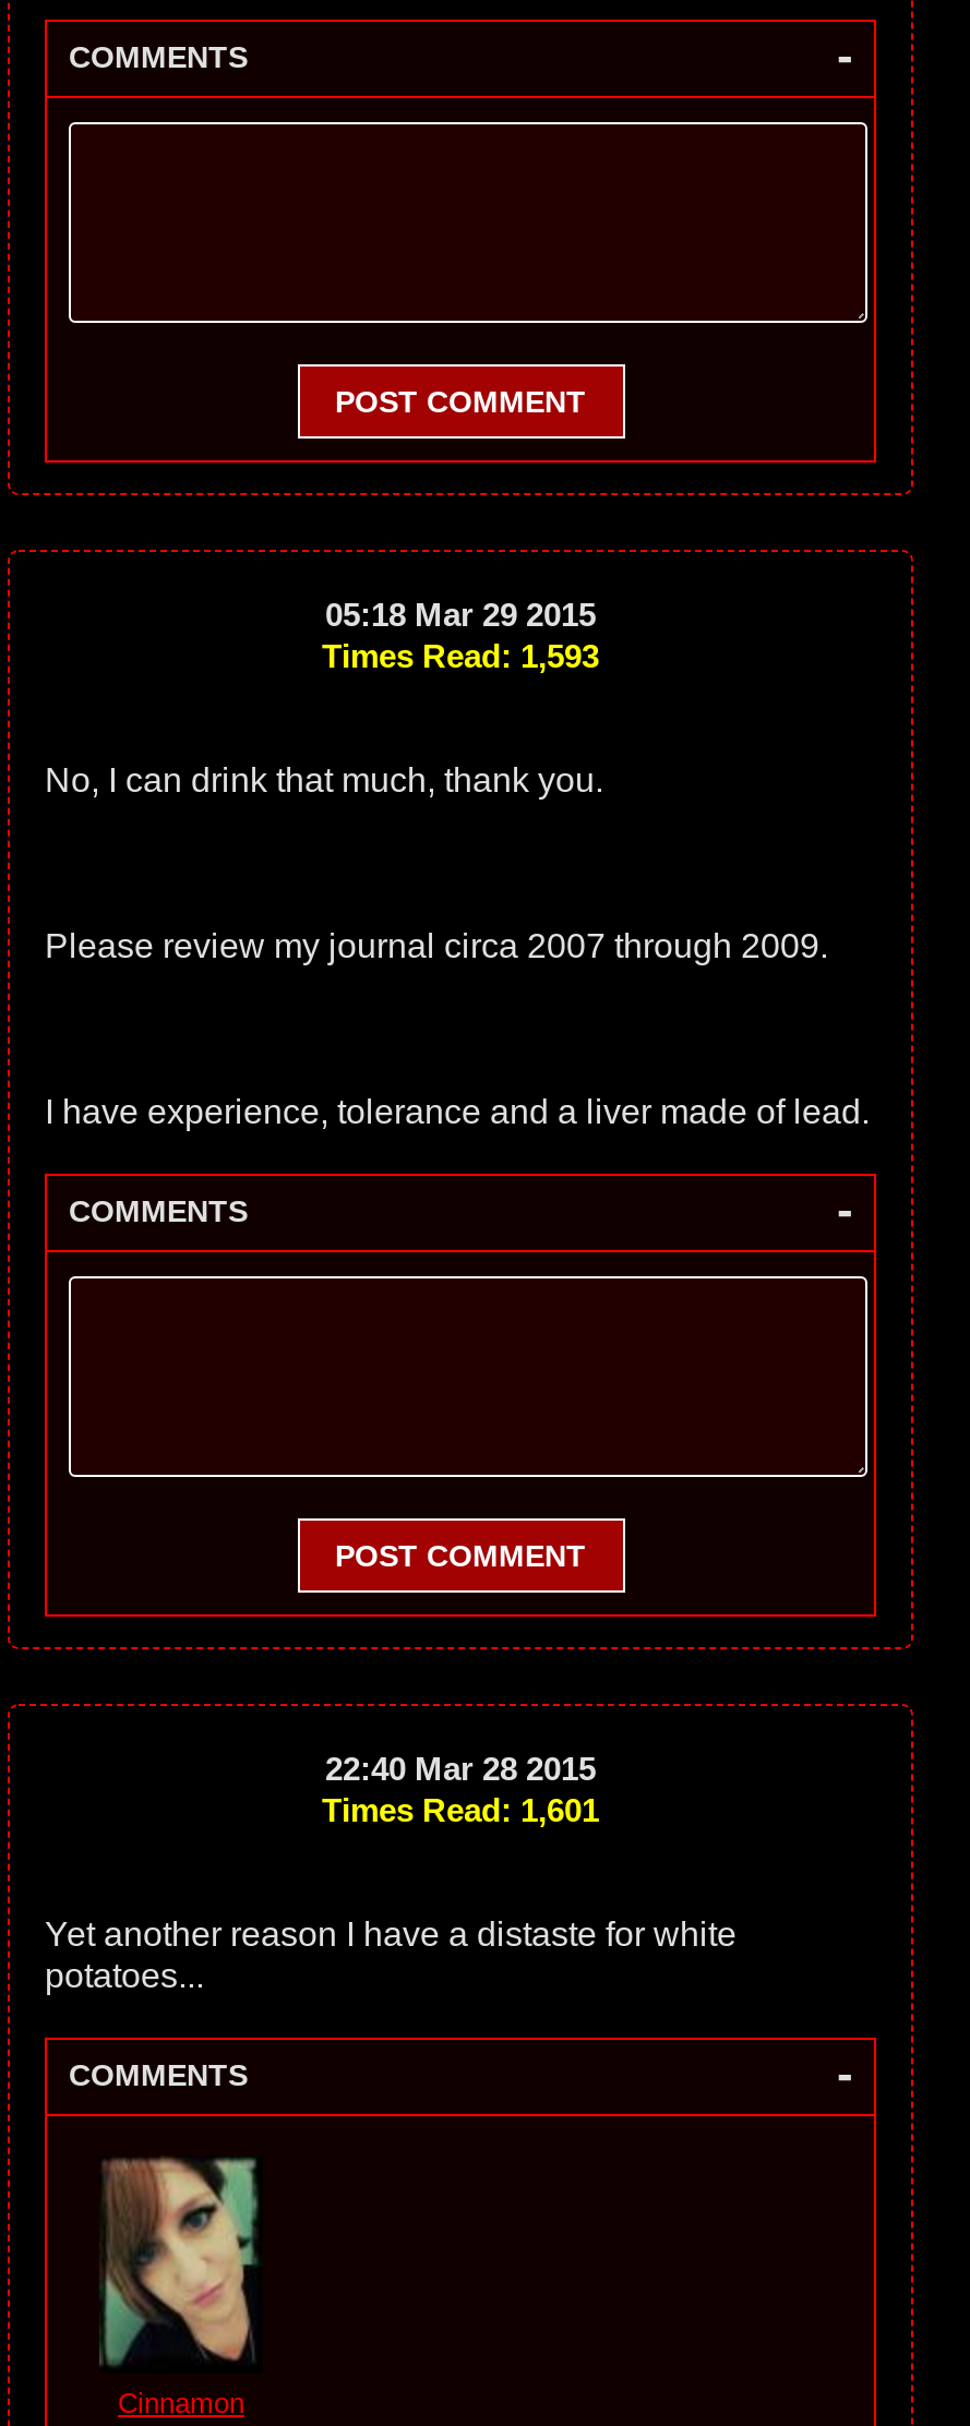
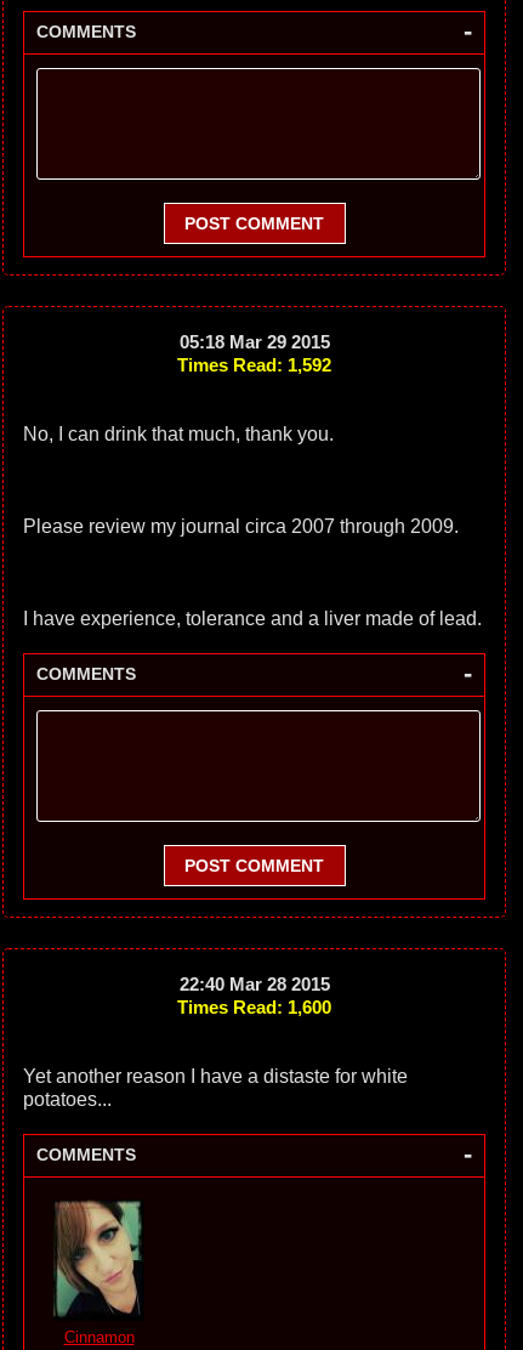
[322,637,599,674] Times Read: 1,593 -> [177,354,331,375] Times Read: 1,592
[322,1791,599,1828] Times Read: 1,601 -> [177,997,331,1017] Times Read: 1,600

